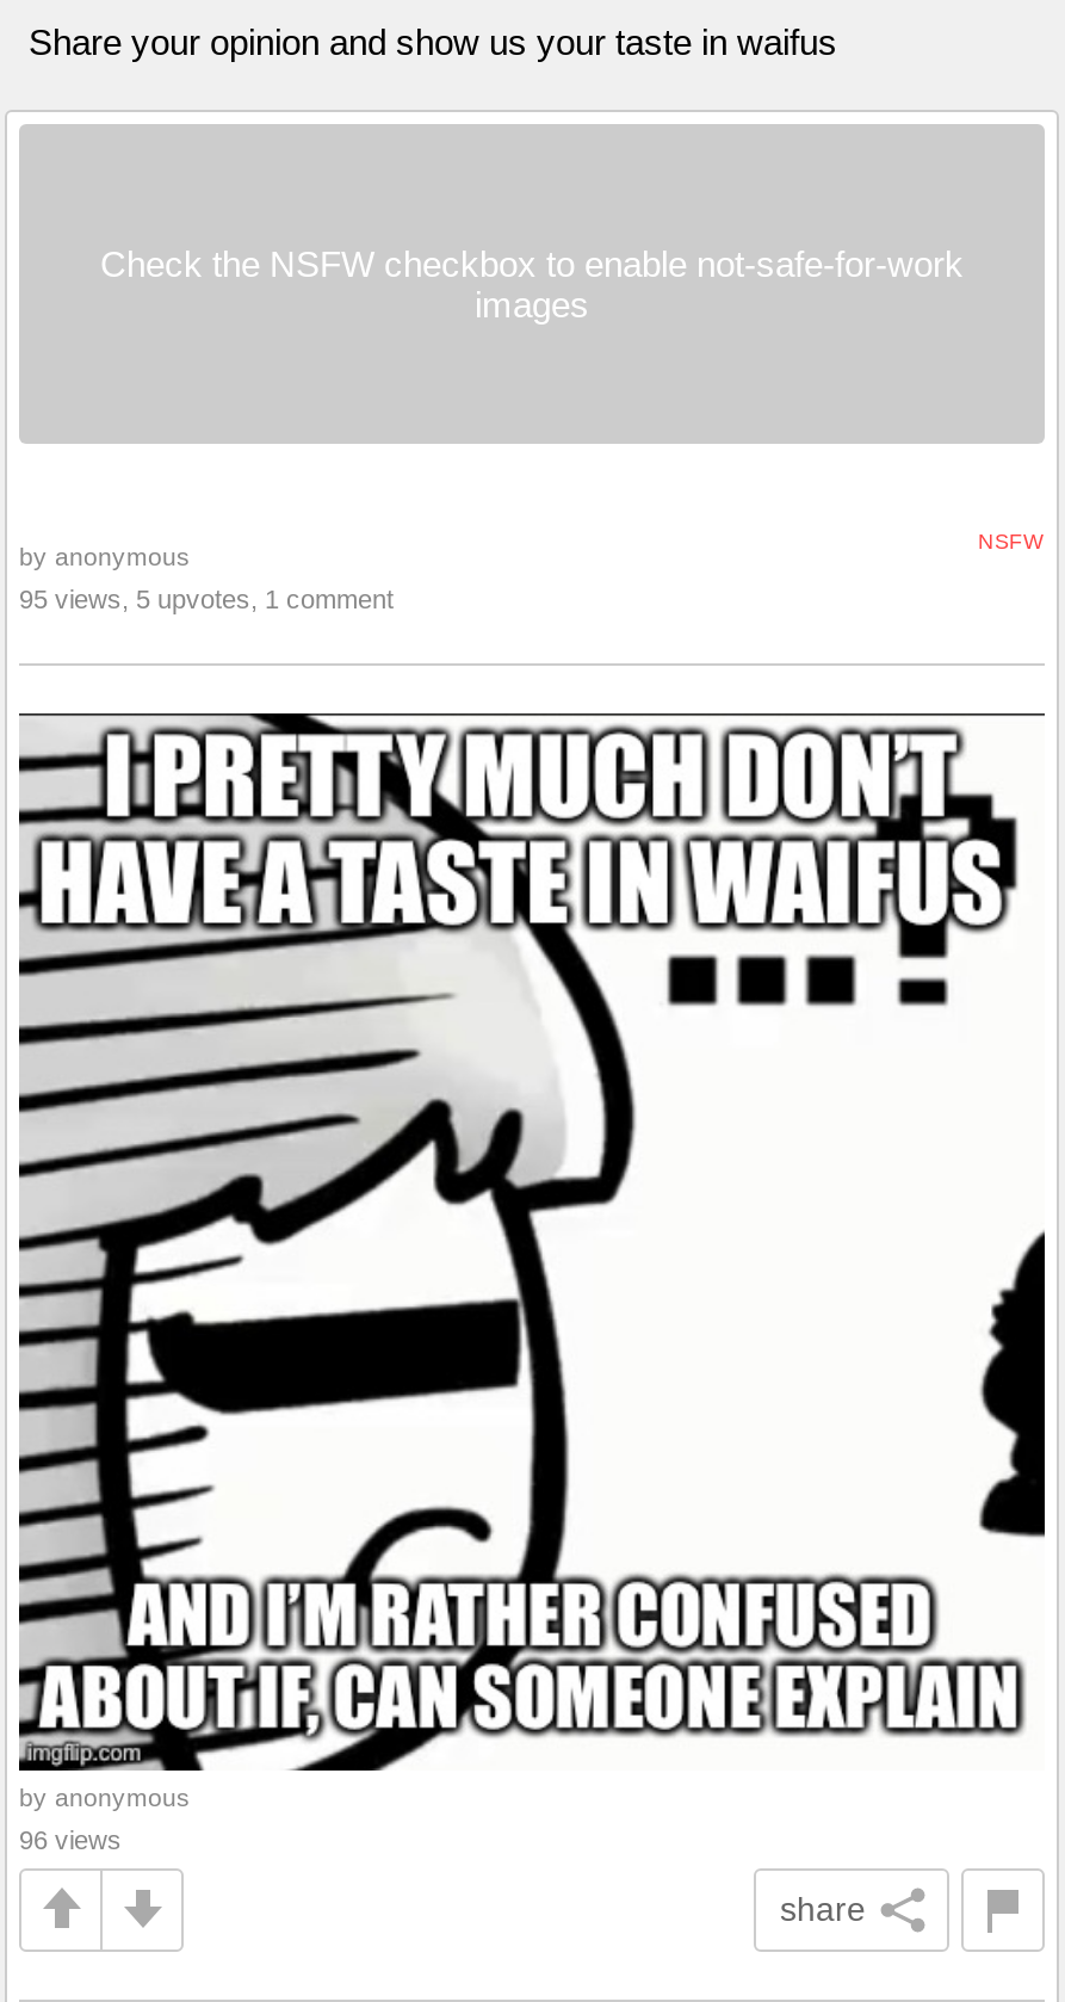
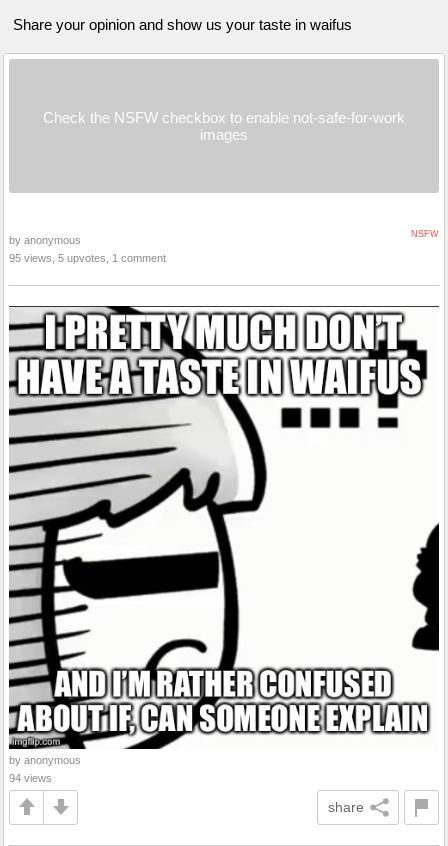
[19,1825,122,1853] 96 views -> [9,772,52,784] 94 views

